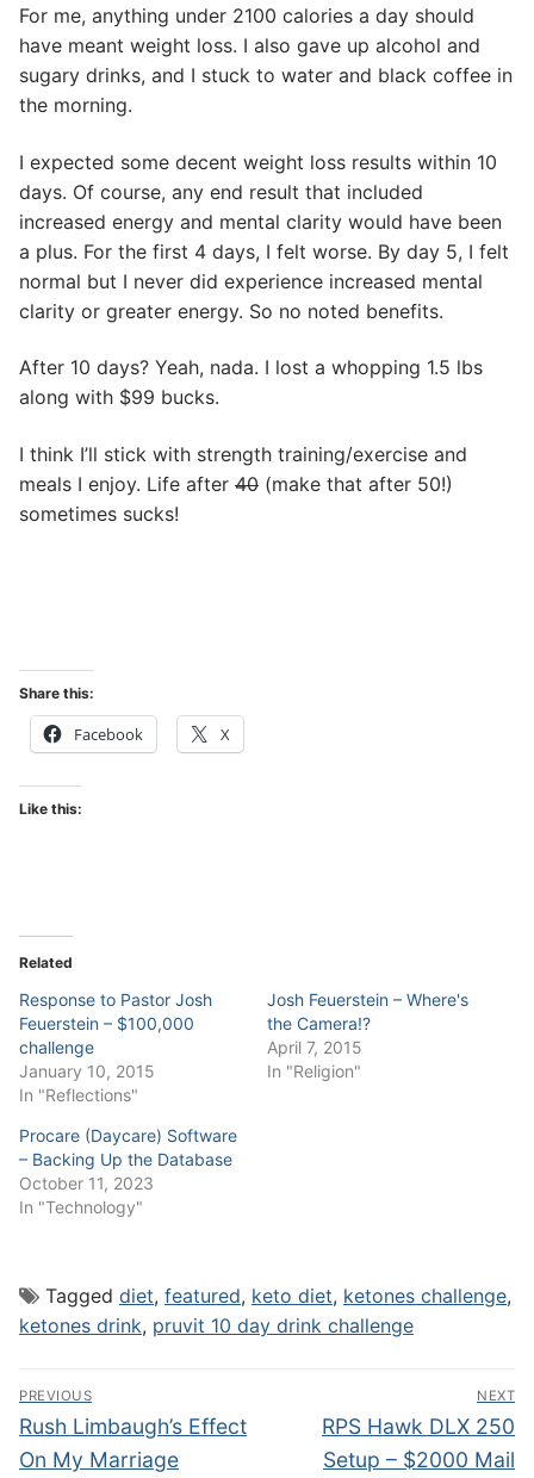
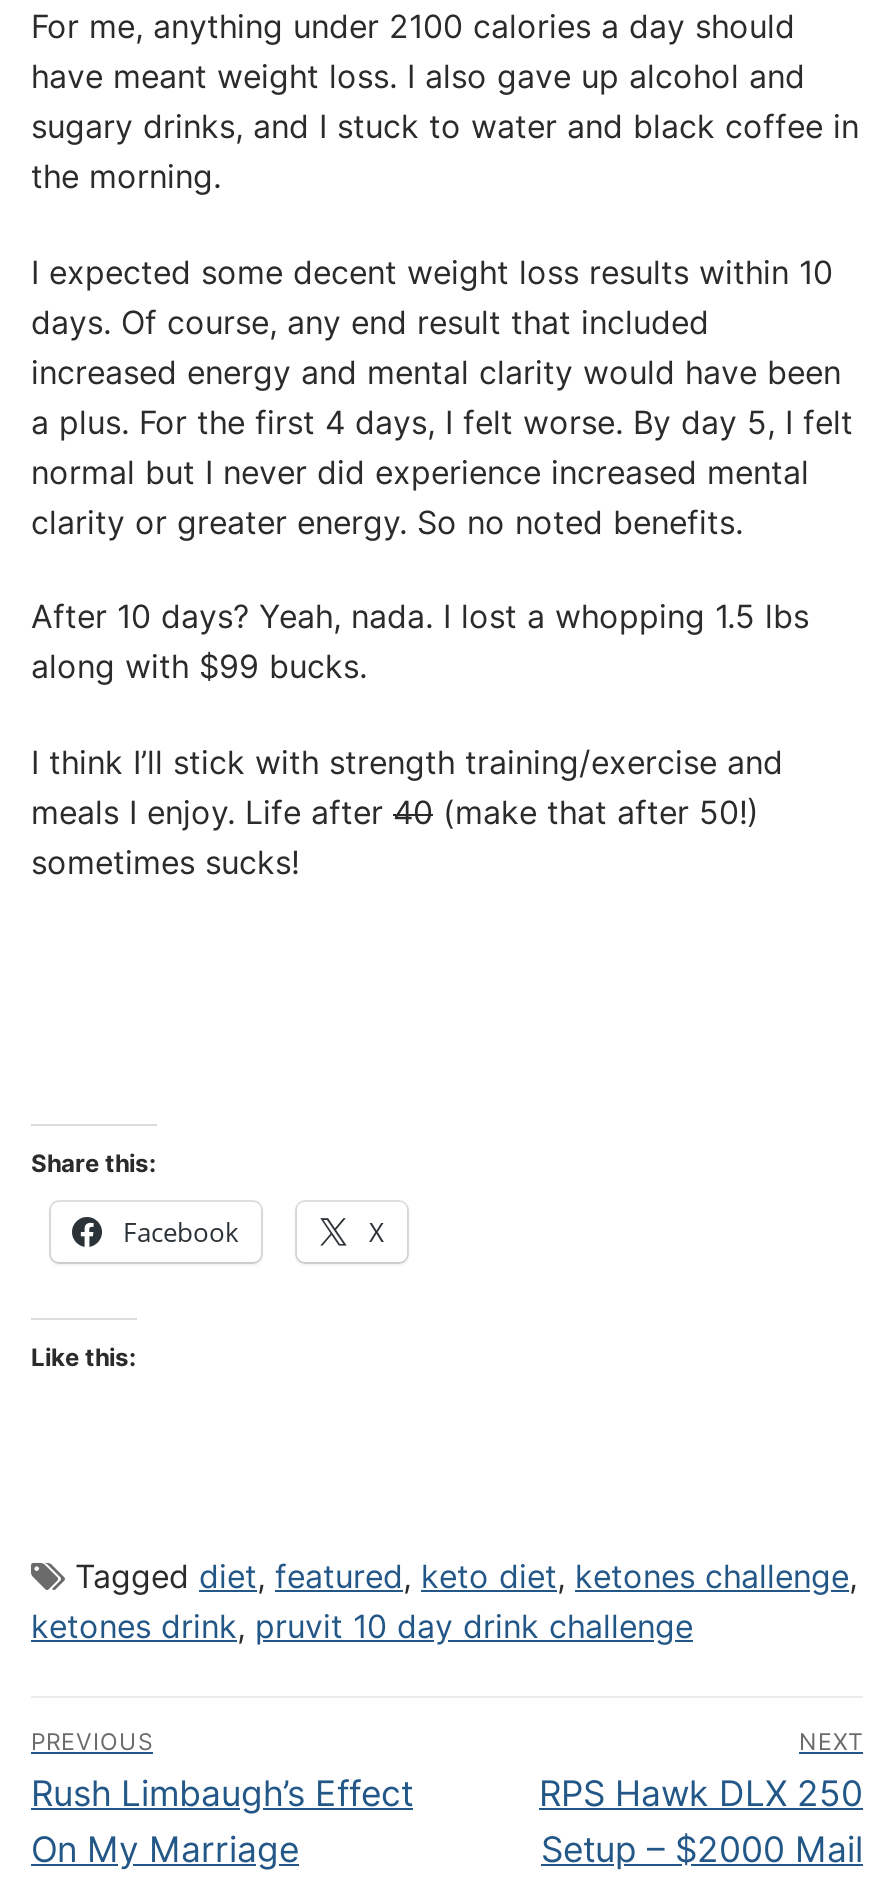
[19,953,212,1105] Related | Response to Pastor Josh | Feuerstein – $100,000 | challenge | January 10, 2015 | In "Reflections" -> none
[19,989,468,1217] Josh Feuerstein – Where's | the Camera!? | April 7, 2015 | In "Religion" | Procare (Daycare) Software | – Backing Up the Database | October 11, 2023 | In "Technology" -> none

